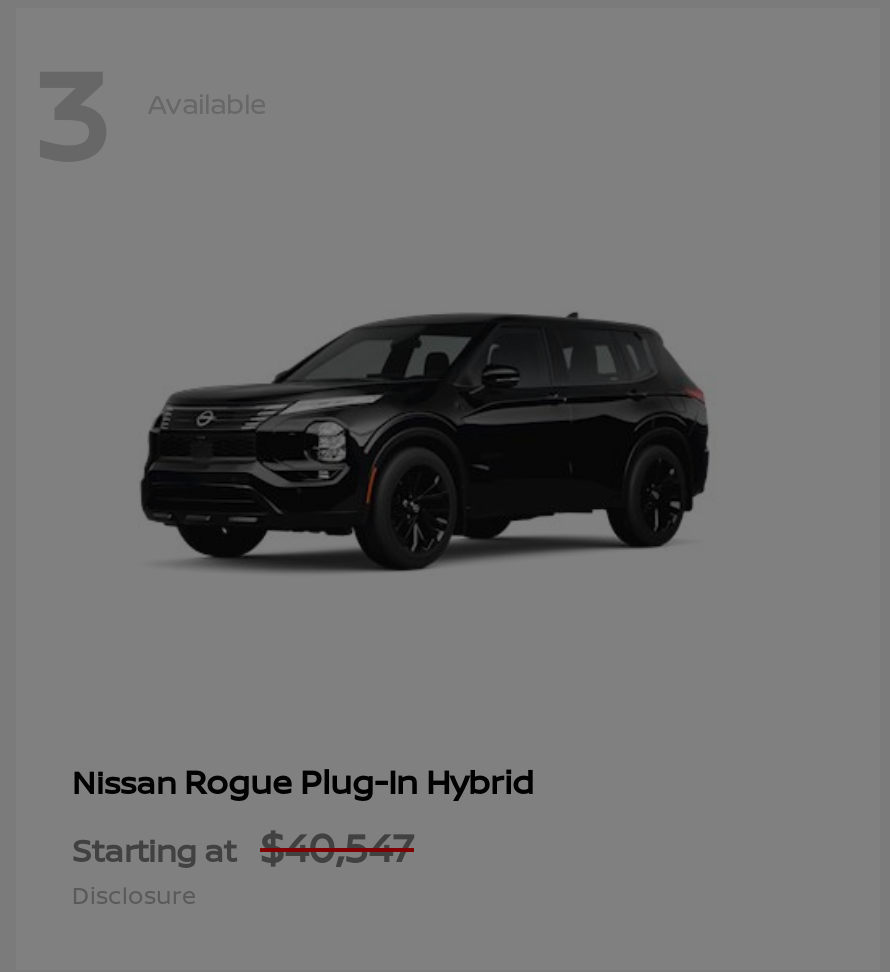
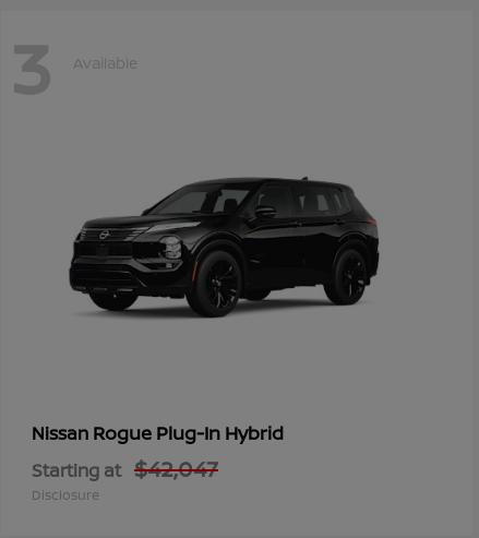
[72,820,414,874] Starting at $40,547 -> [32,454,218,483] Starting at $42,047

